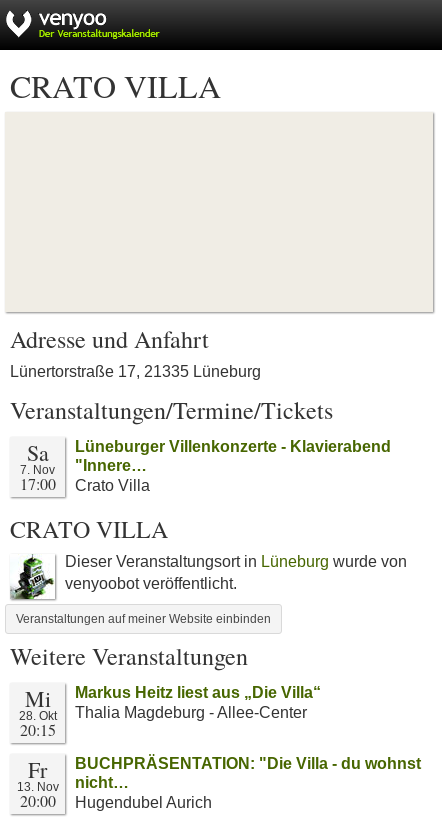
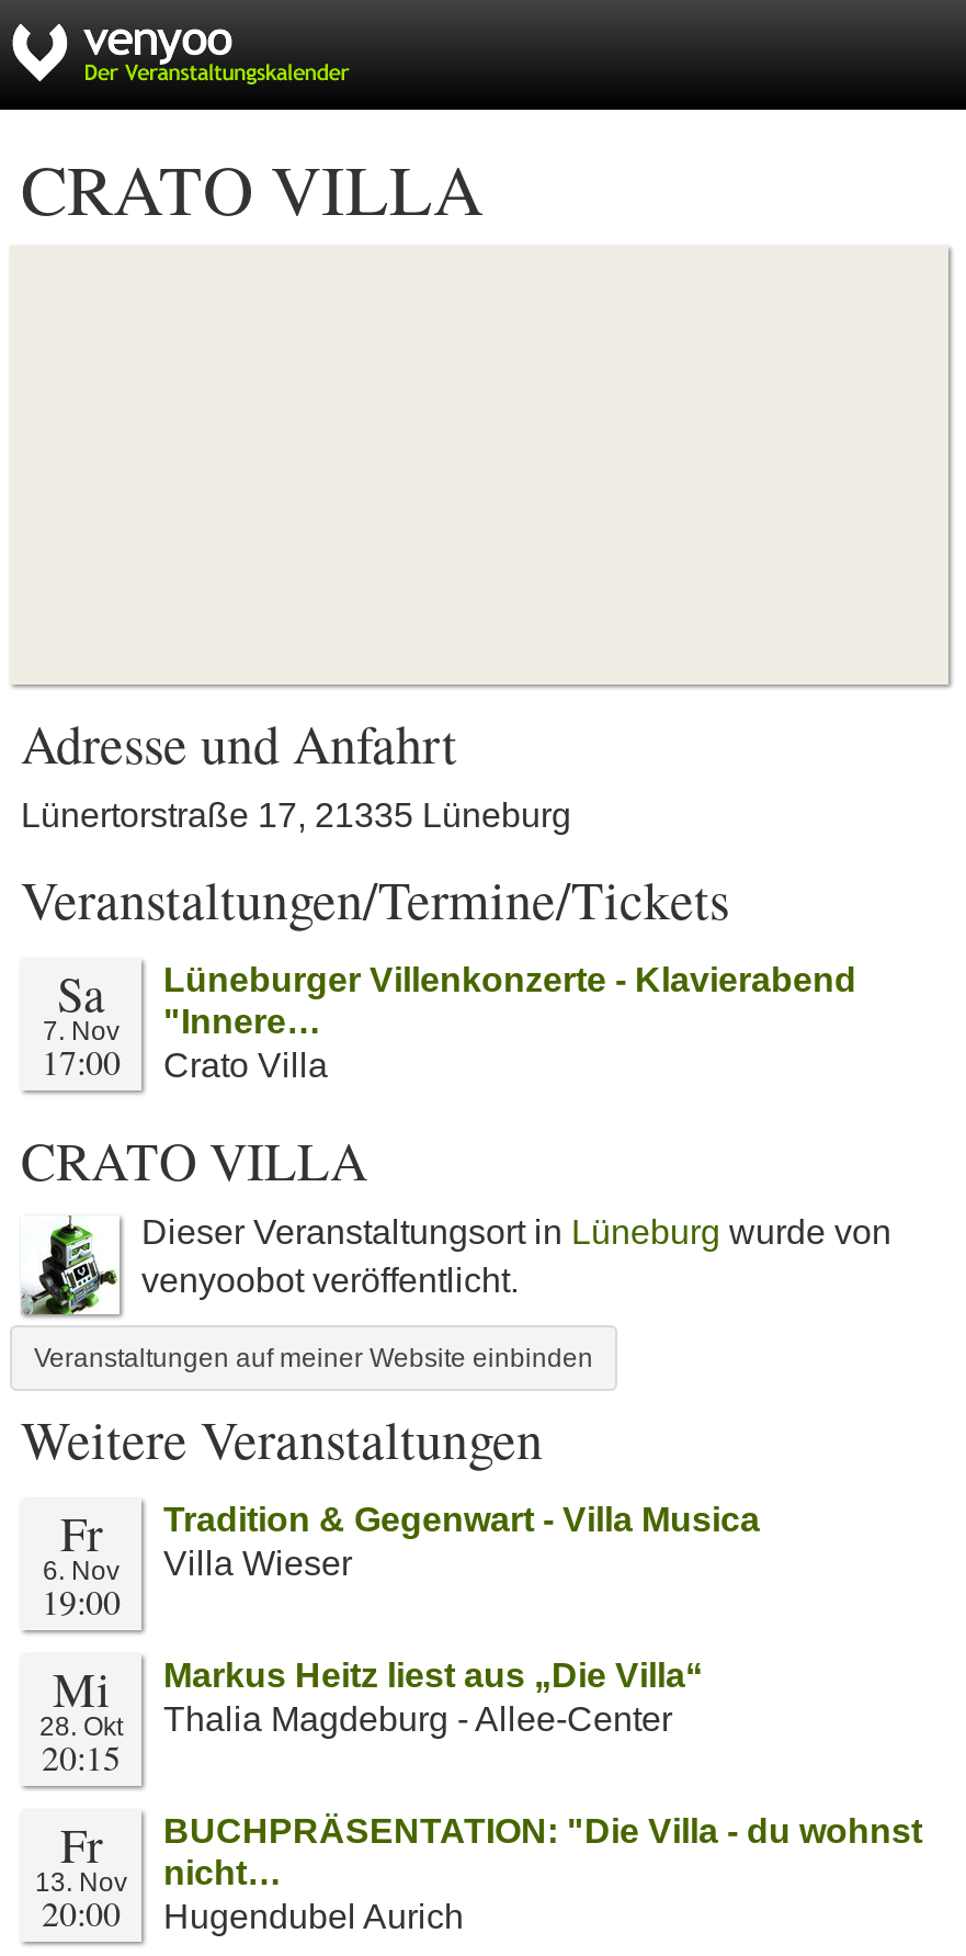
none -> [42,1501,121,1624] Fr | 6. Nov | 19:00
none -> [163,1501,760,1582] Tradition & Gegenwart - Villa Musica | Villa Wieser

